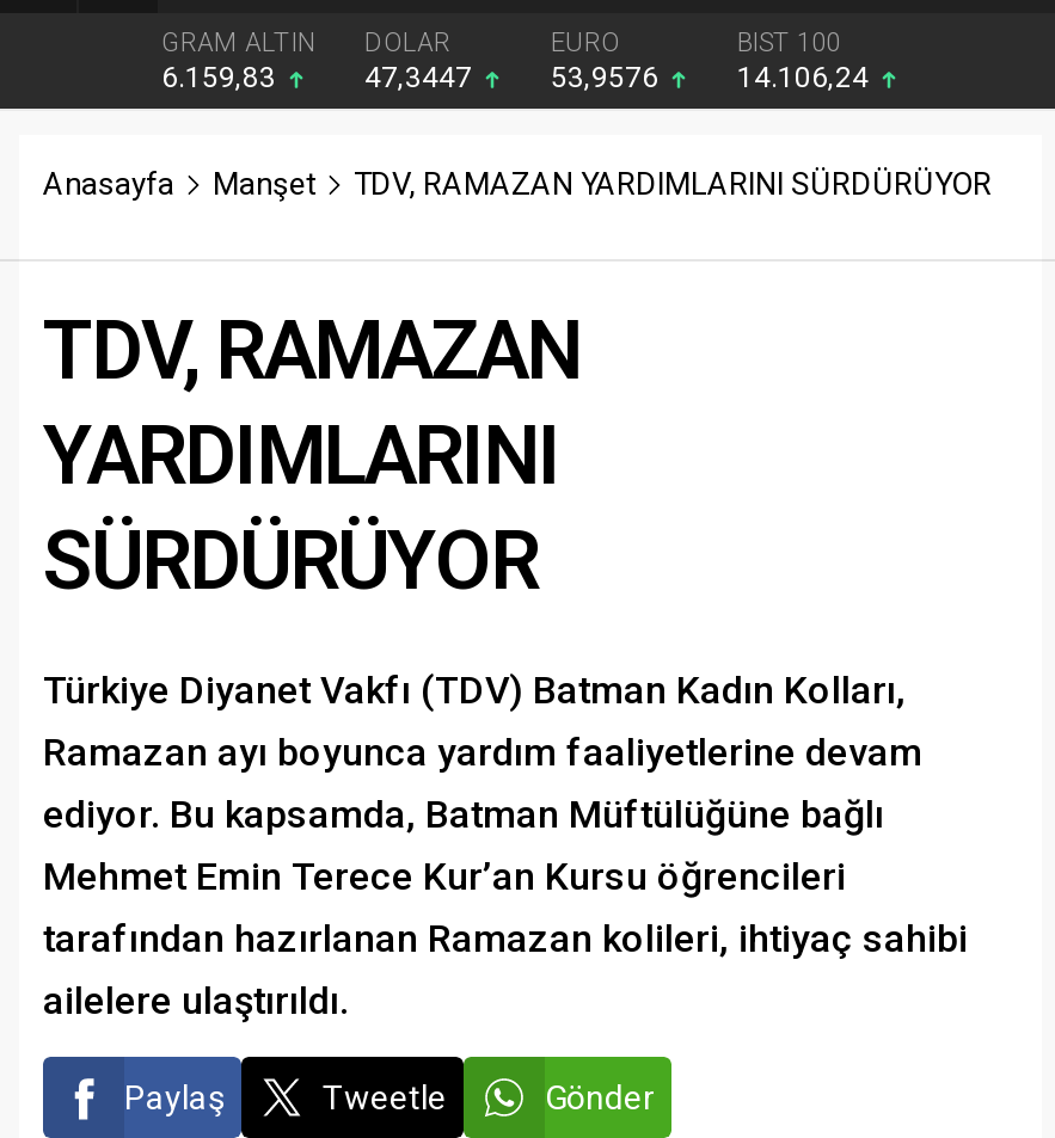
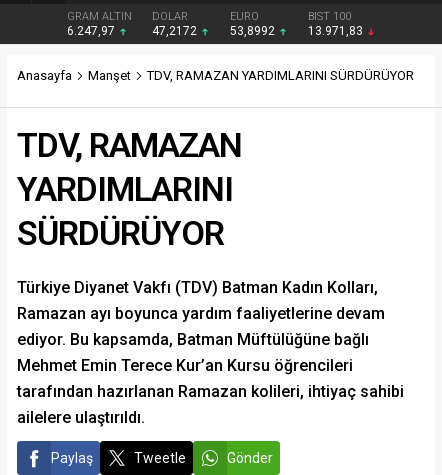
[161,61,283,94] 6.159,83 -> [66,24,117,38] 6.247,97
[364,61,479,94] 47,3447 -> [151,24,199,38] 47,2172
[551,61,665,94] 53,9576 -> [229,24,277,38] 53,8992
[737,61,876,94] 14.106,24 -> [307,24,365,38] 13.971,83

